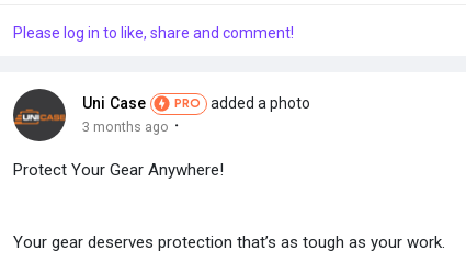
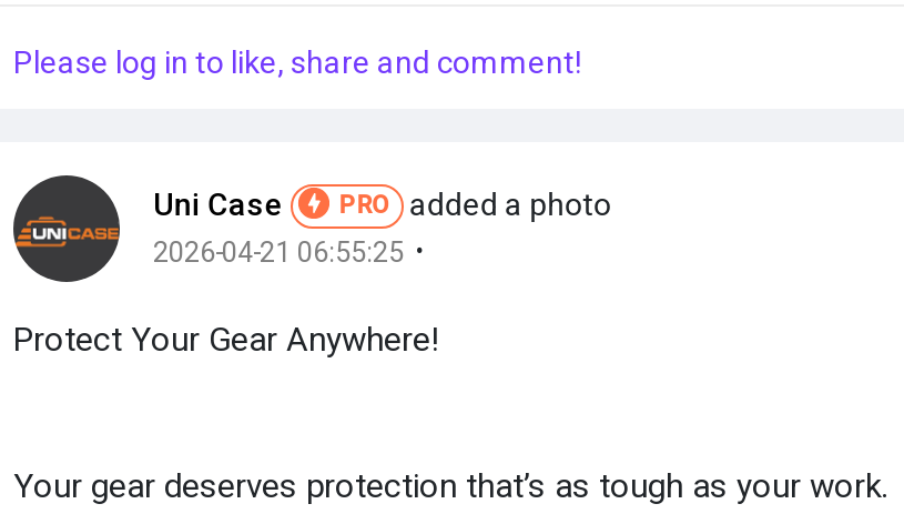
[82,117,179,135] 3 months ago · -> [153,233,424,269] 2026-04-21 06:55:25 ·

